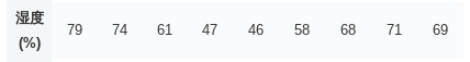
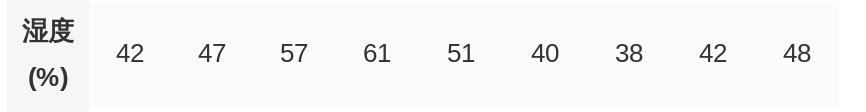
[66,22,127,38] 79 | 74 -> [116,38,308,68] 42 | 47 | 57
[202,22,448,38] 47 | 46 | 58 | 68 | 71 | 69 -> [447,38,811,68] 51 | 40 | 38 | 42 | 48

